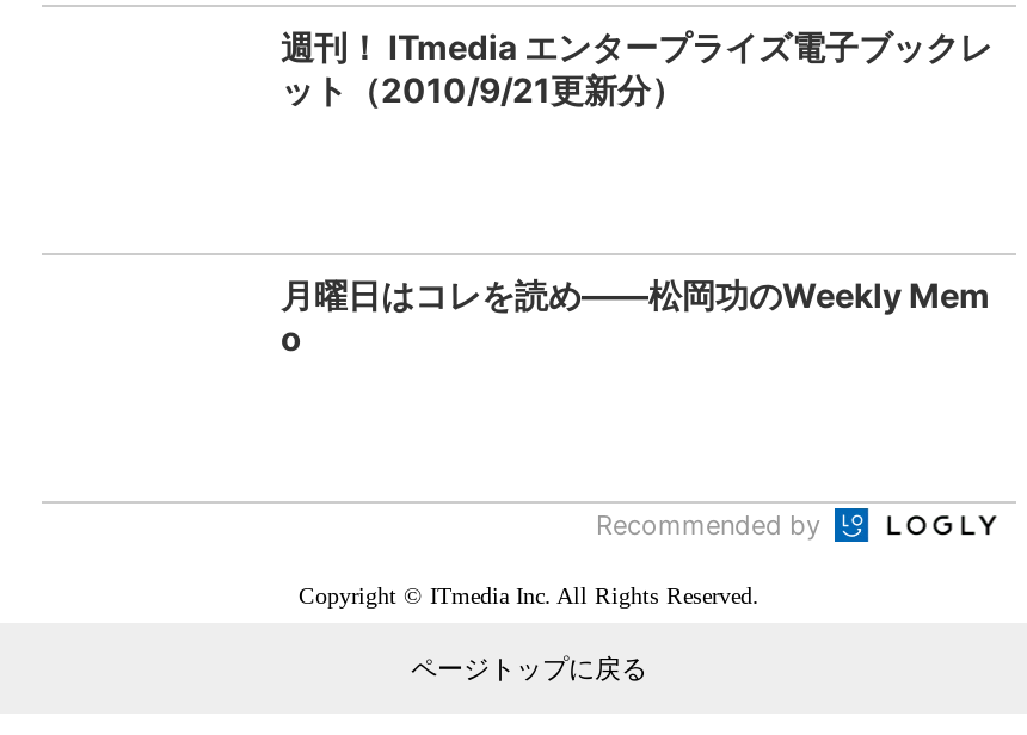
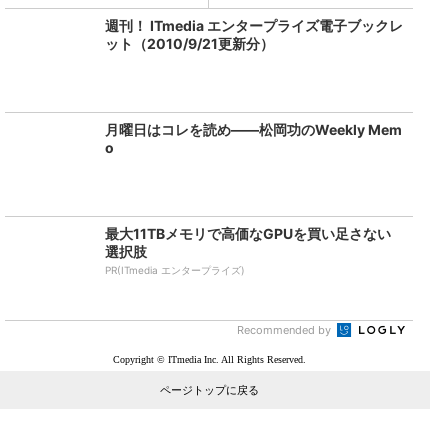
none -> [105,225,391,276] 最大11TBメモリで高価なGPUを買い足さない | 選択肢 | PR(ITmedia エンタープライズ)

